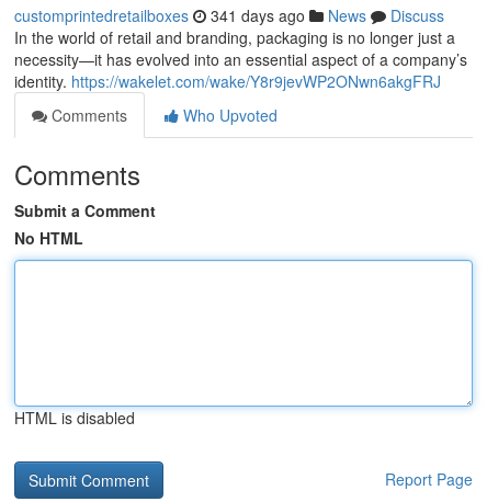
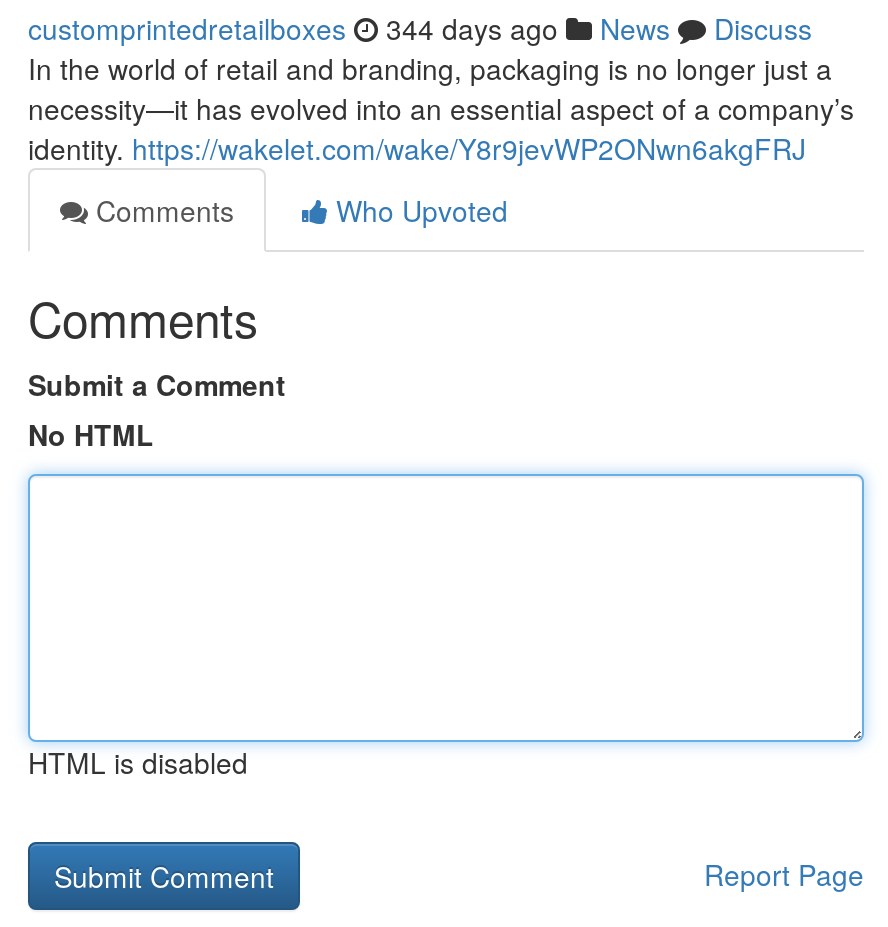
[14,4,444,26] customprintedretailboxes 341 days ago News Discuss -> [28,8,812,48] customprintedretailboxes 344 days ago News Discuss

